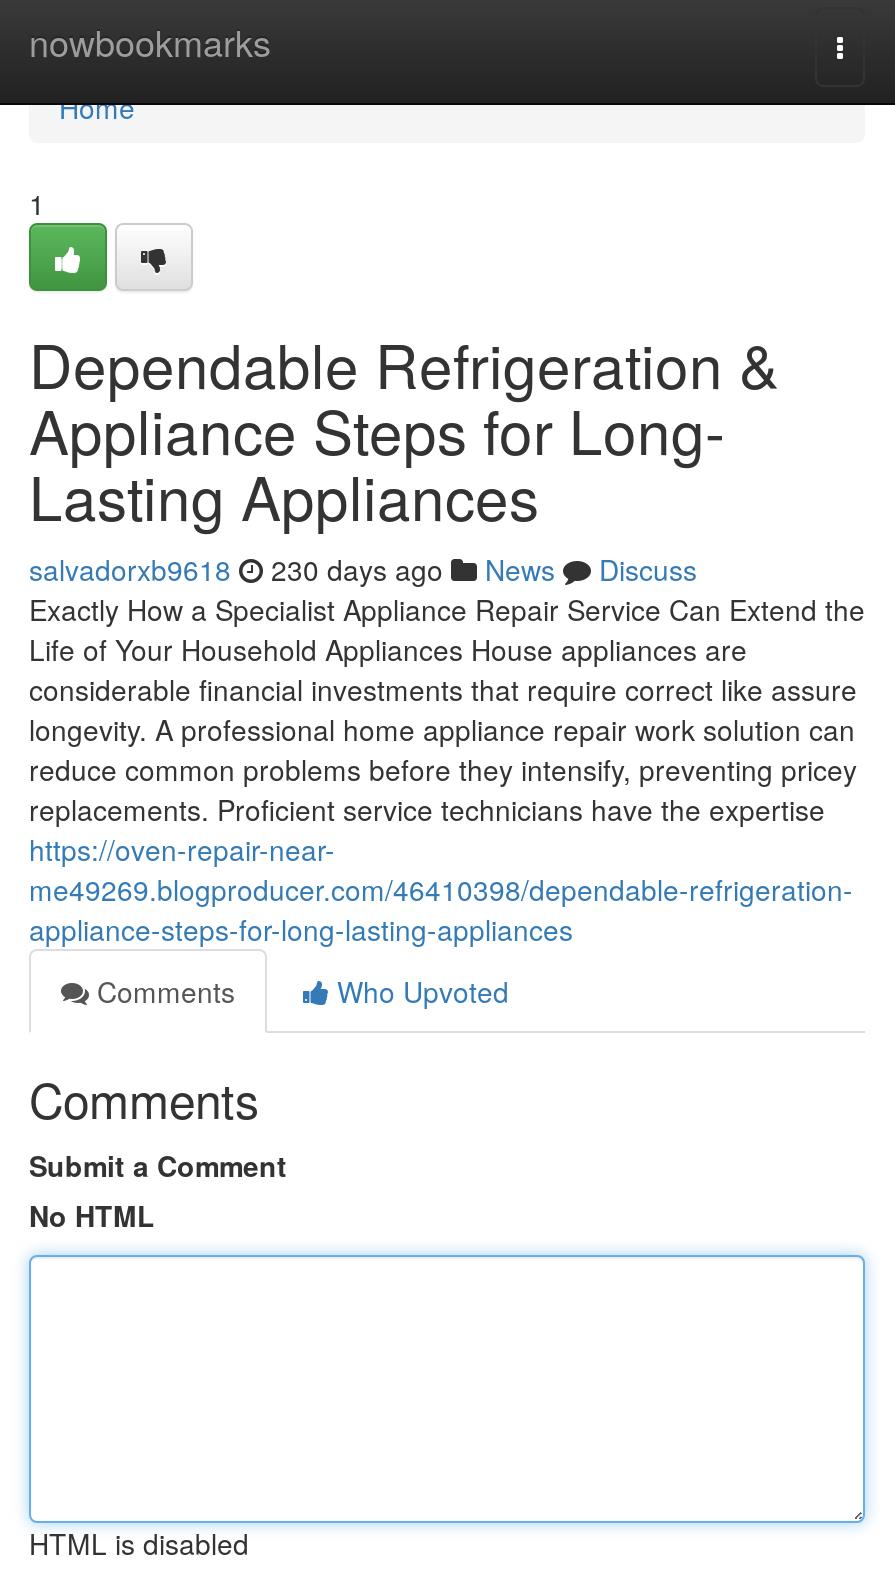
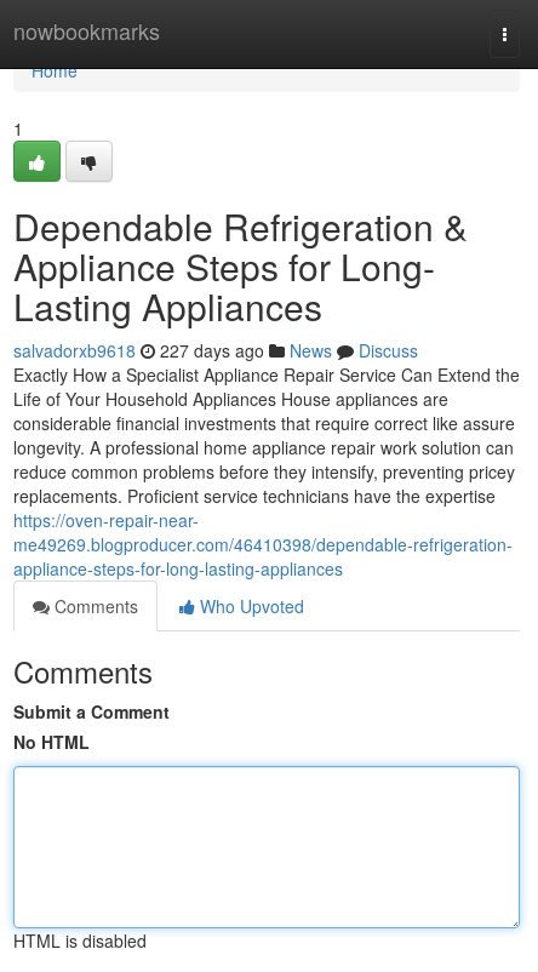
[29,549,697,589] salvadorxb9618 230 days ago News Discuss -> [13,338,418,362] salvadorxb9618 227 days ago News Discuss

